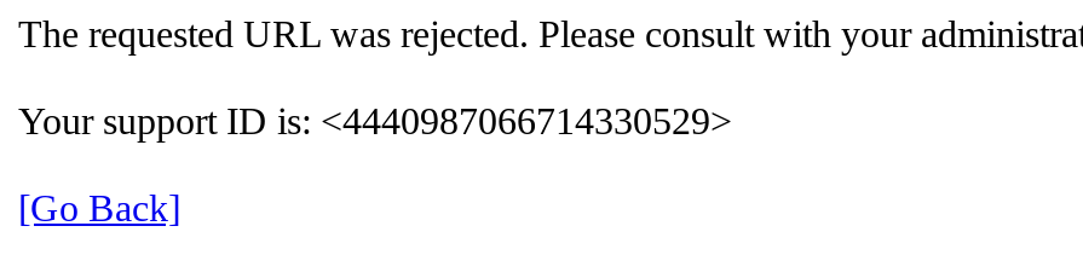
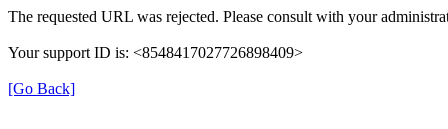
[18,100,732,141] Your support ID is: <4440987066714330529> -> [8,44,303,61] Your support ID is: <8548417027726898409>

